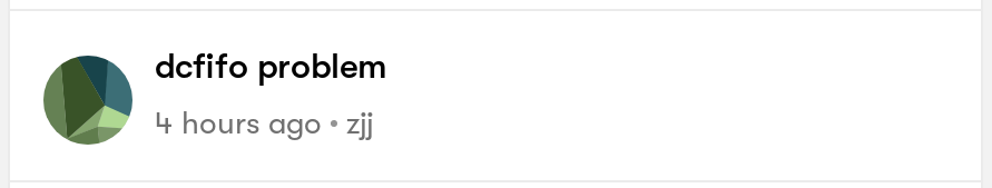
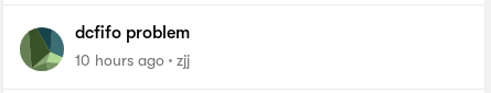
[155,105,322,140] 4 hours ago -> [75,51,164,69] 10 hours ago

